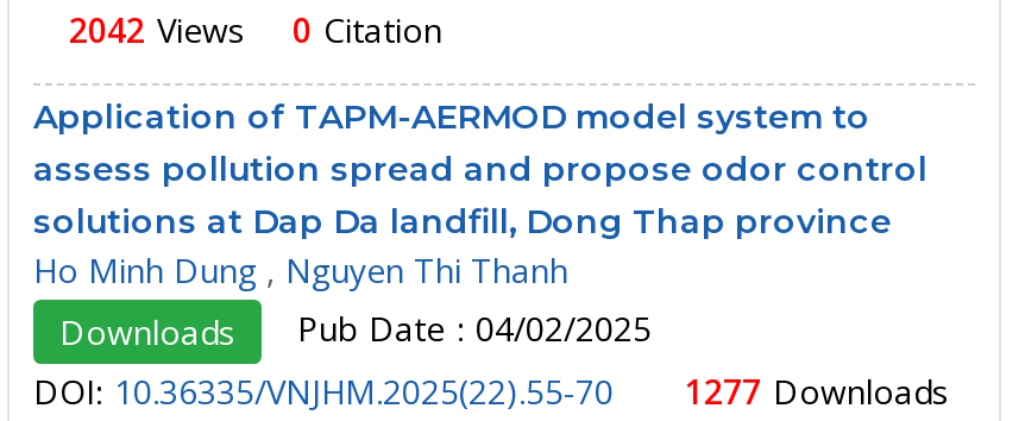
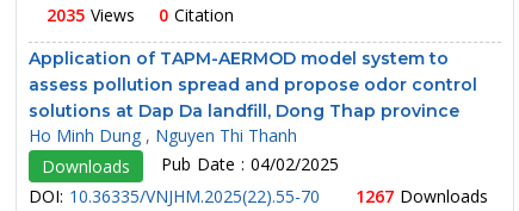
[69,7,442,52] 2042 Views 0 Citation -> [47,4,234,26] 2035 Views 0 Citation
[33,369,949,414] DOI: 10.36335/VNJHM.2025(22).55-70 1277 Downloads -> [29,185,488,207] DOI: 10.36335/VNJHM.2025(22).55-70 1267 Downloads

